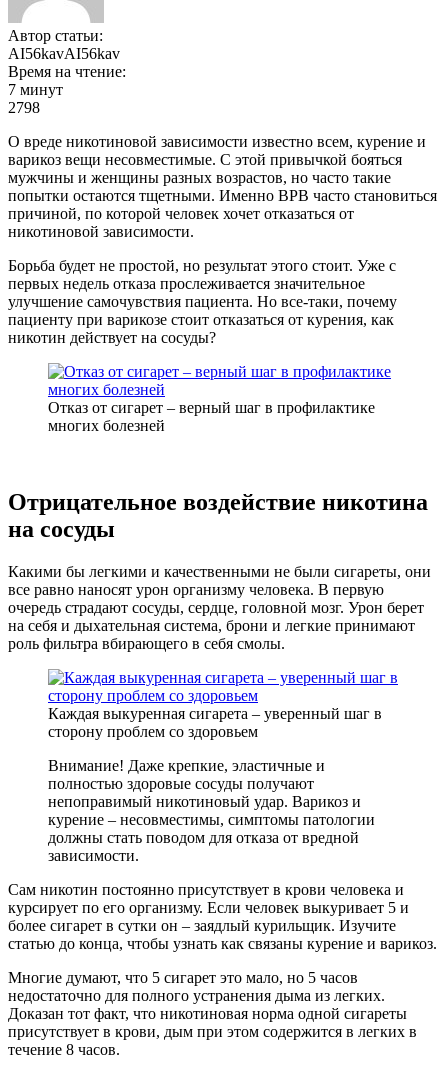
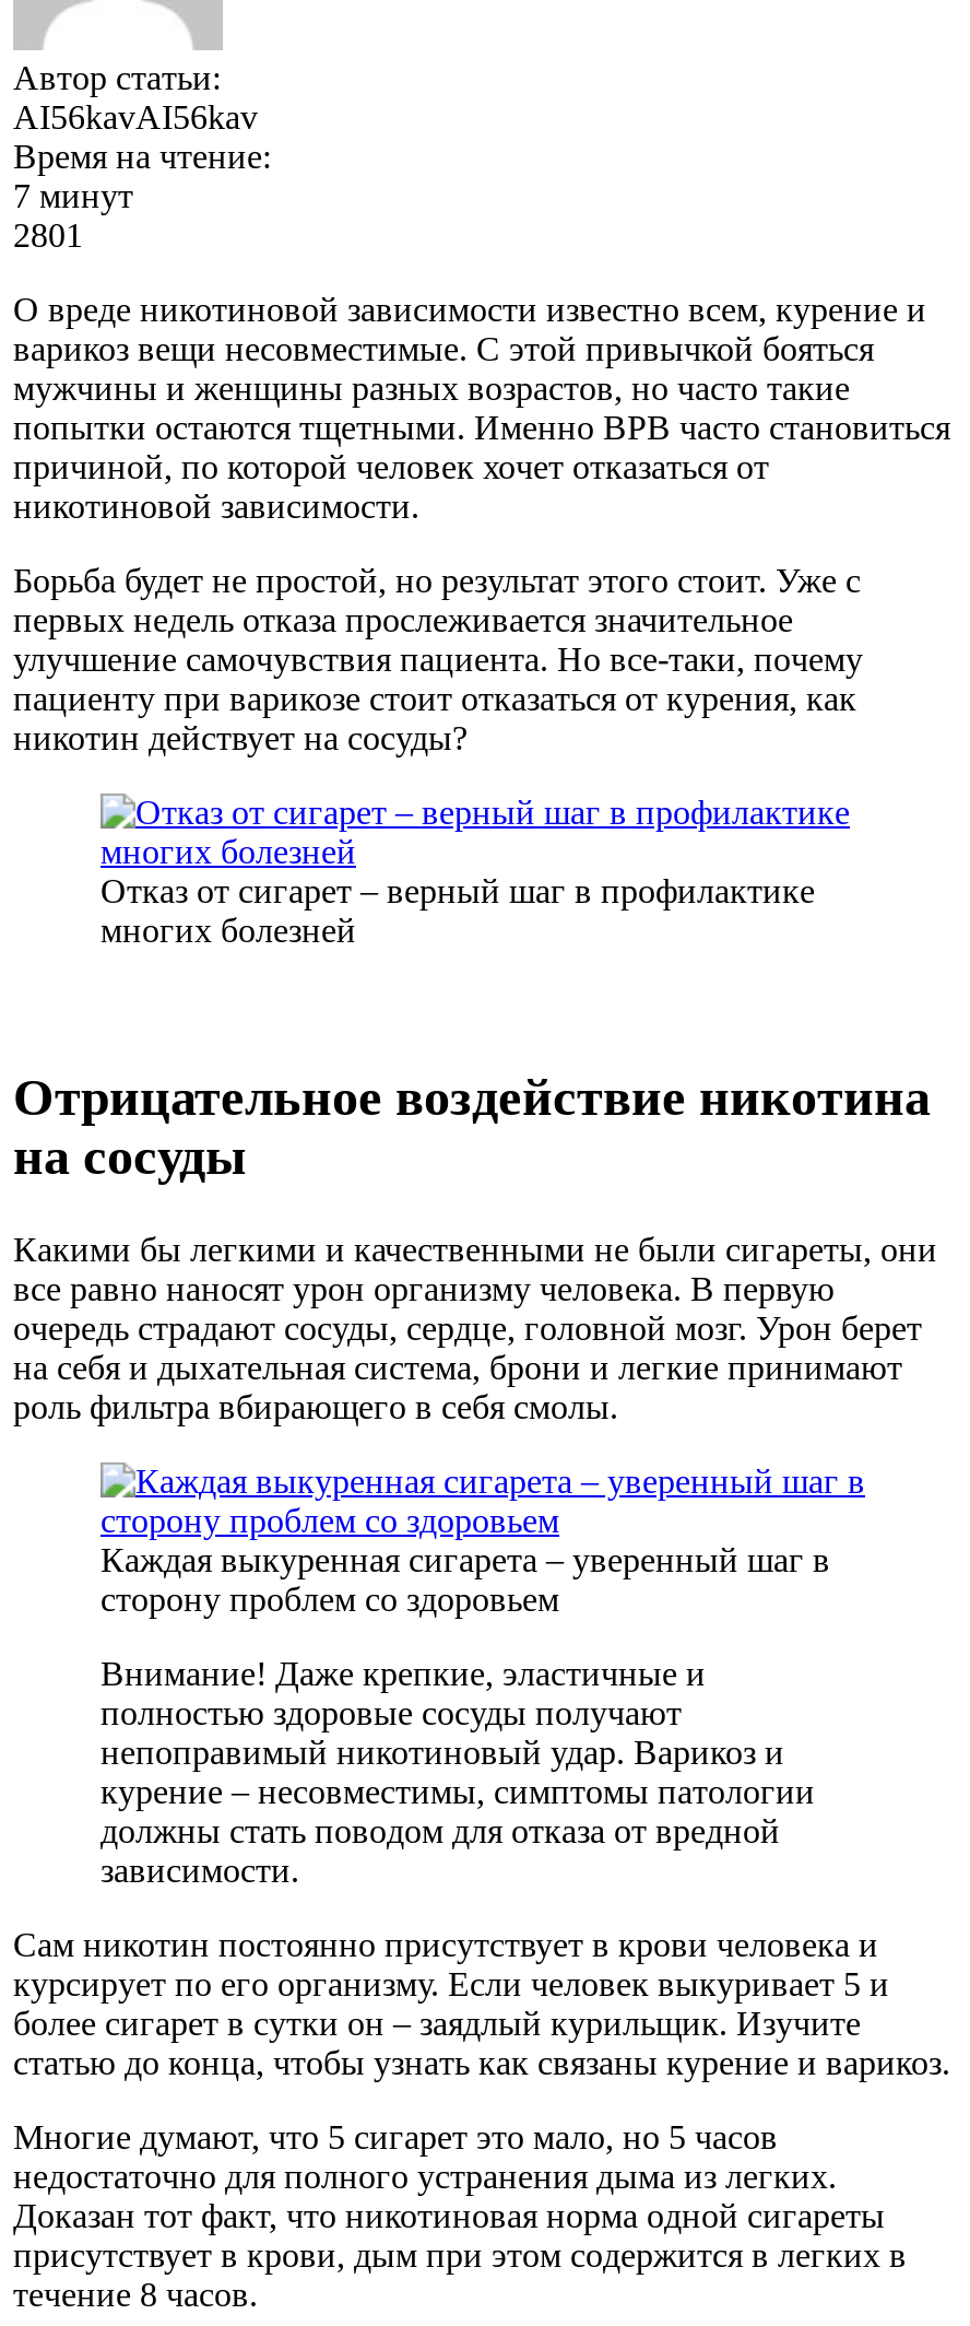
[8,99,40,116] 2798 -> [13,216,83,253] 2801

